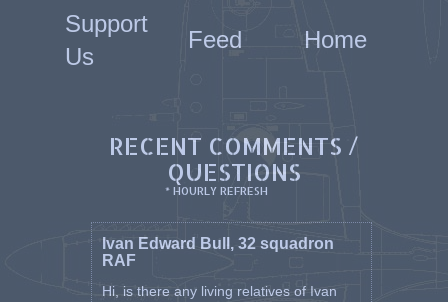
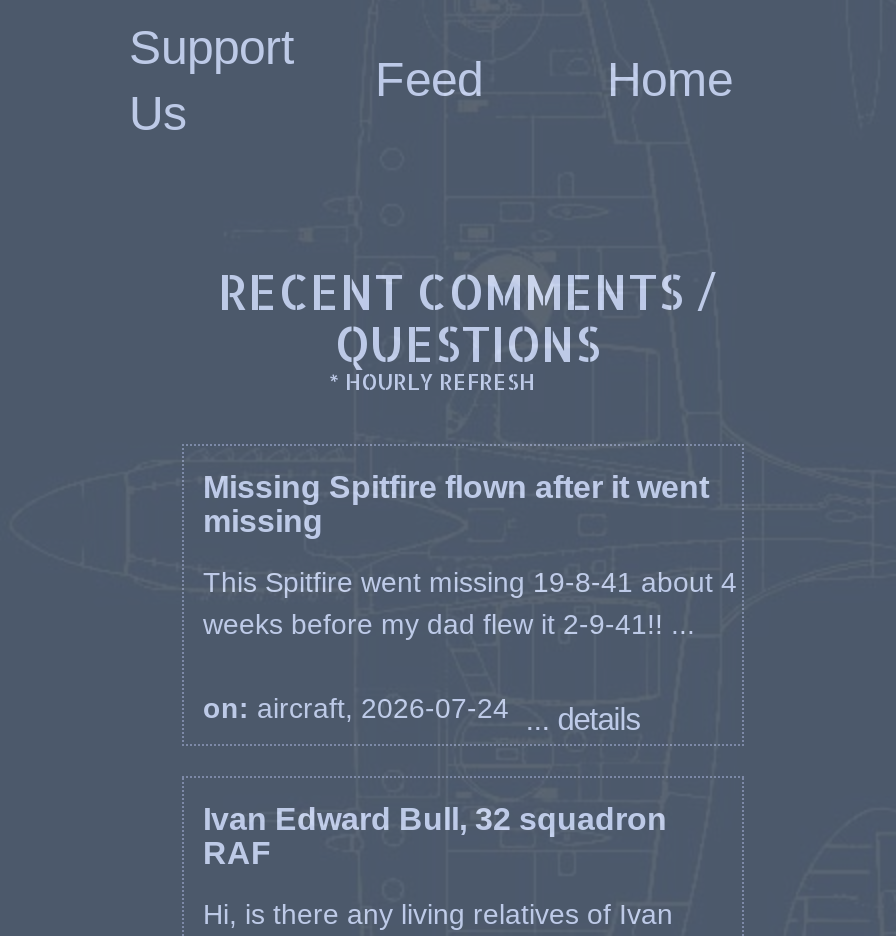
none -> [203,470,737,736] Missing Spitfire flown after it went | missing | This Spitfire went missing 19-8-41 about 4 | weeks before my dad flew it 2-9-41!! ... | on: aircraft, 2026-07-24 ... details

